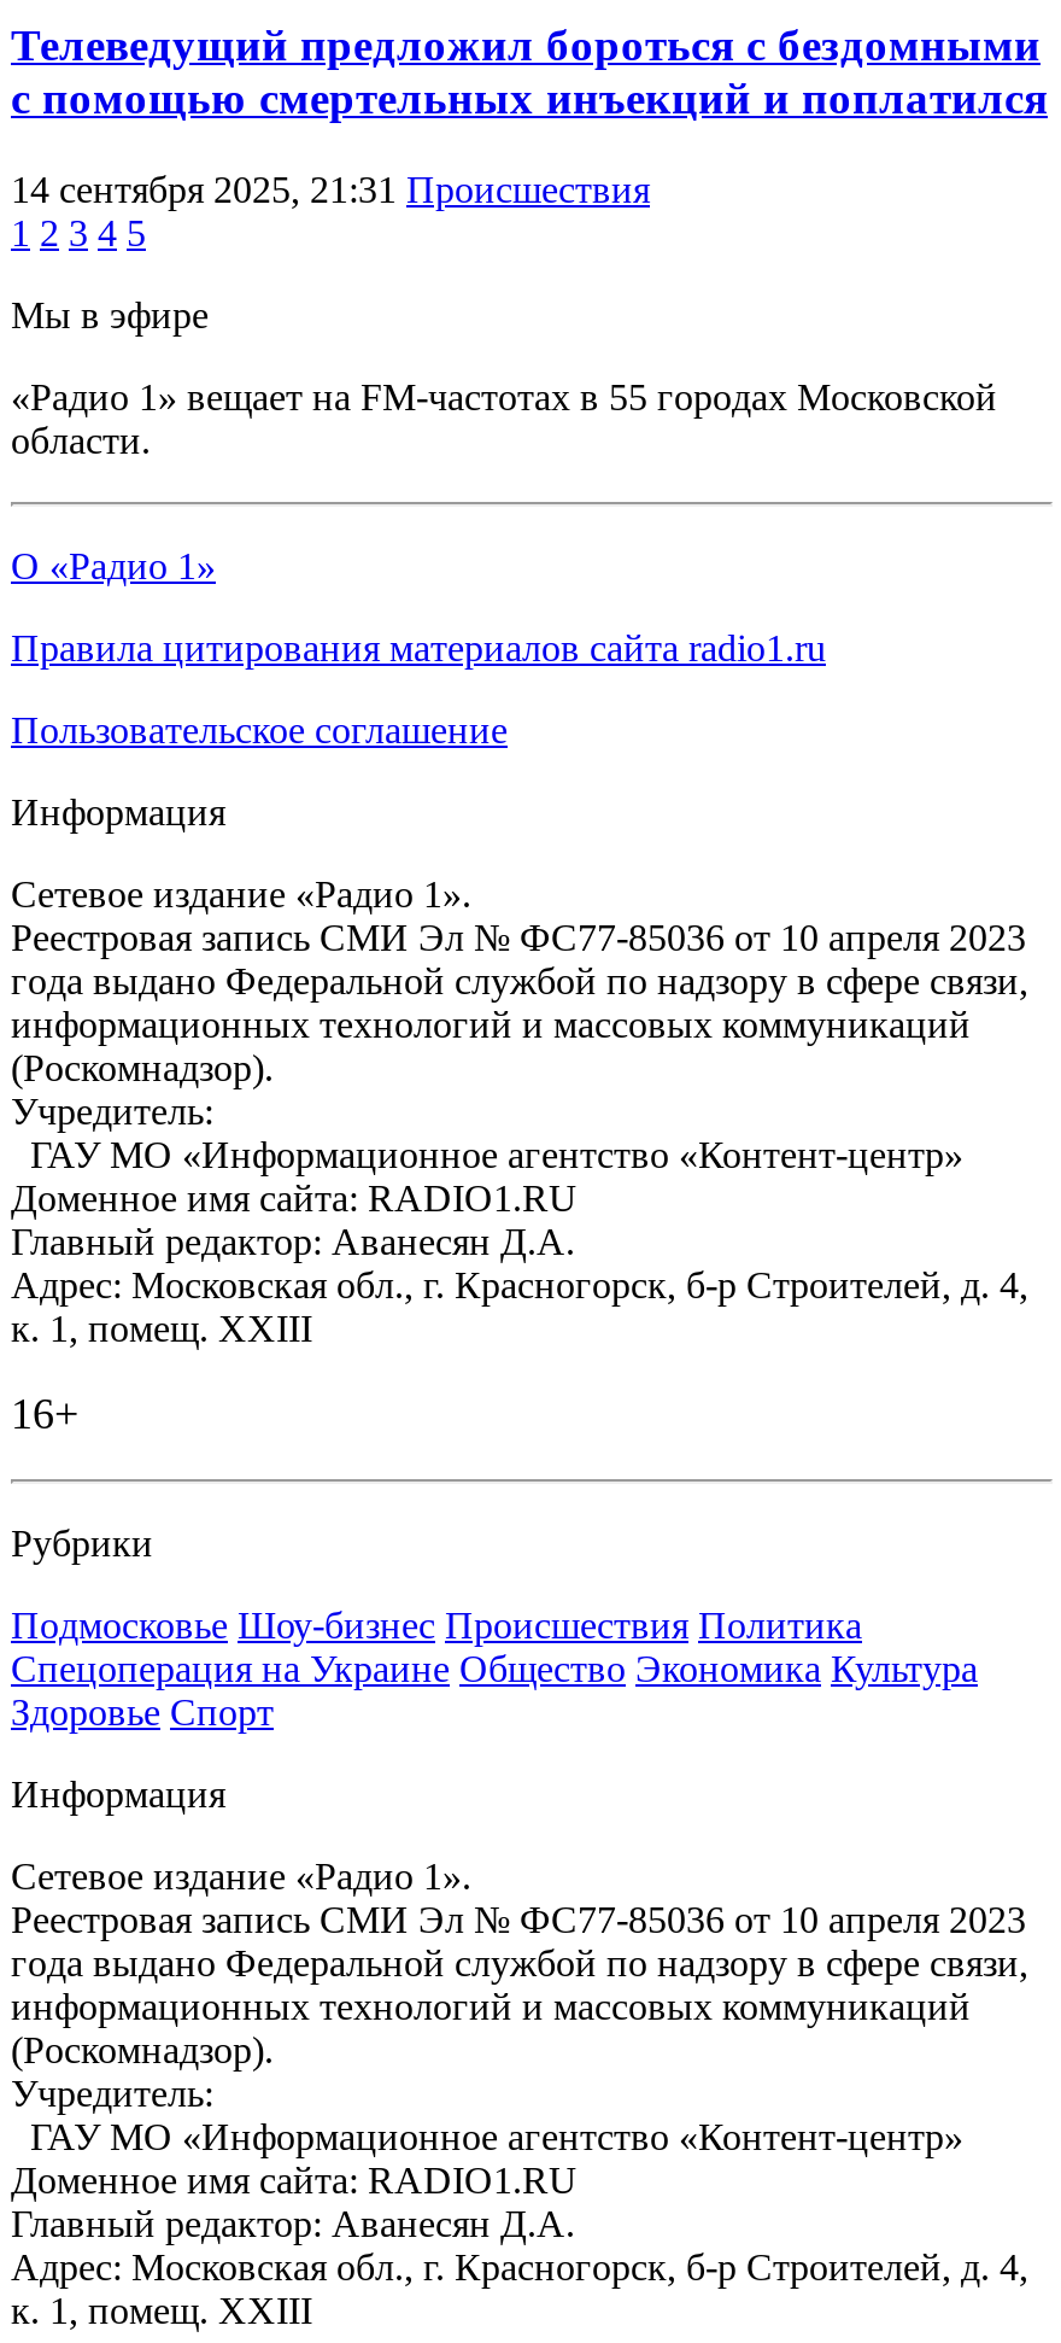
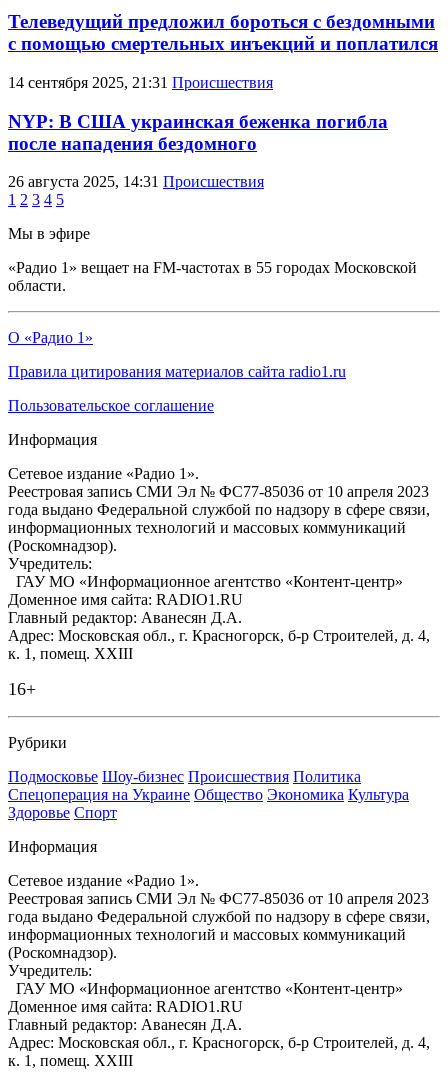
none -> [8,110,388,190] NYP: В США украинская беженка погибла | после нападения бездомного | 26 августа 2025, 14:31 Происшествия

